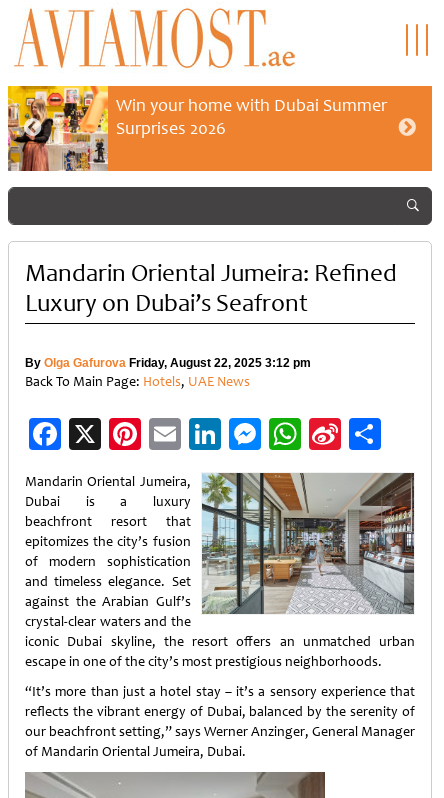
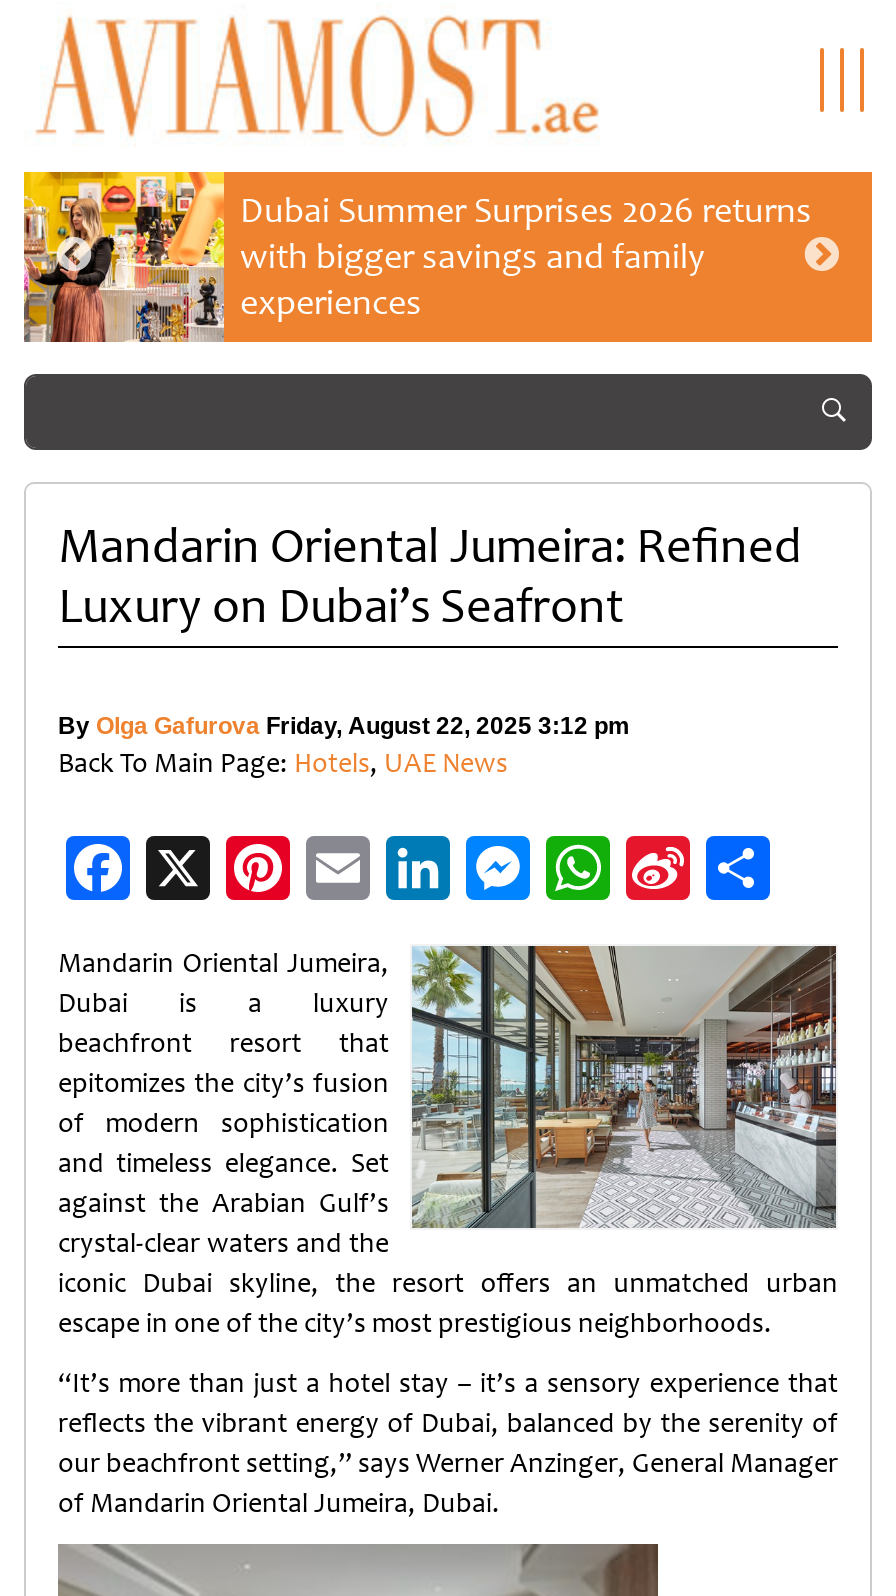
[116,94,387,139] Win your home with Dubai Summer | Surprises 2026 -> [240,188,812,324] Dubai Summer Surprises 2026 returns | with bigger savings and family | experiences

